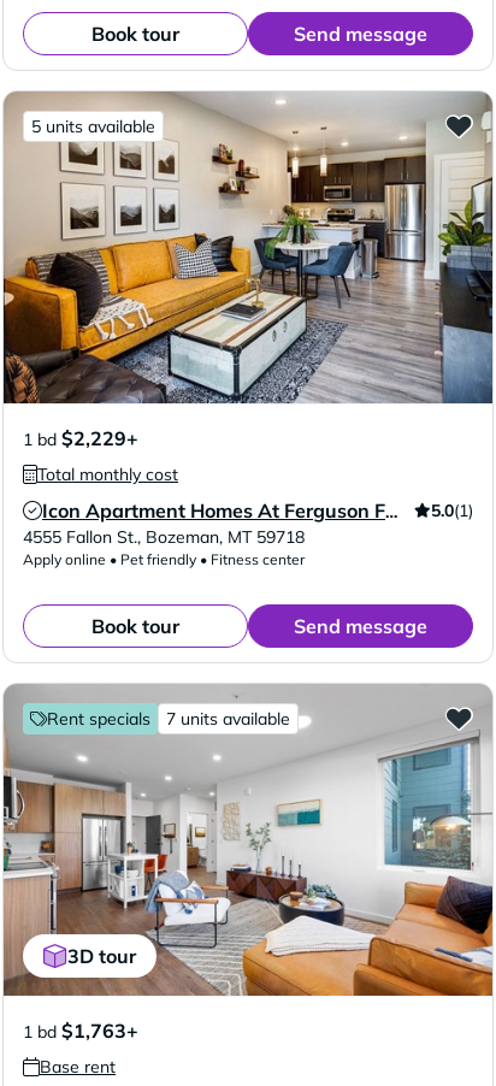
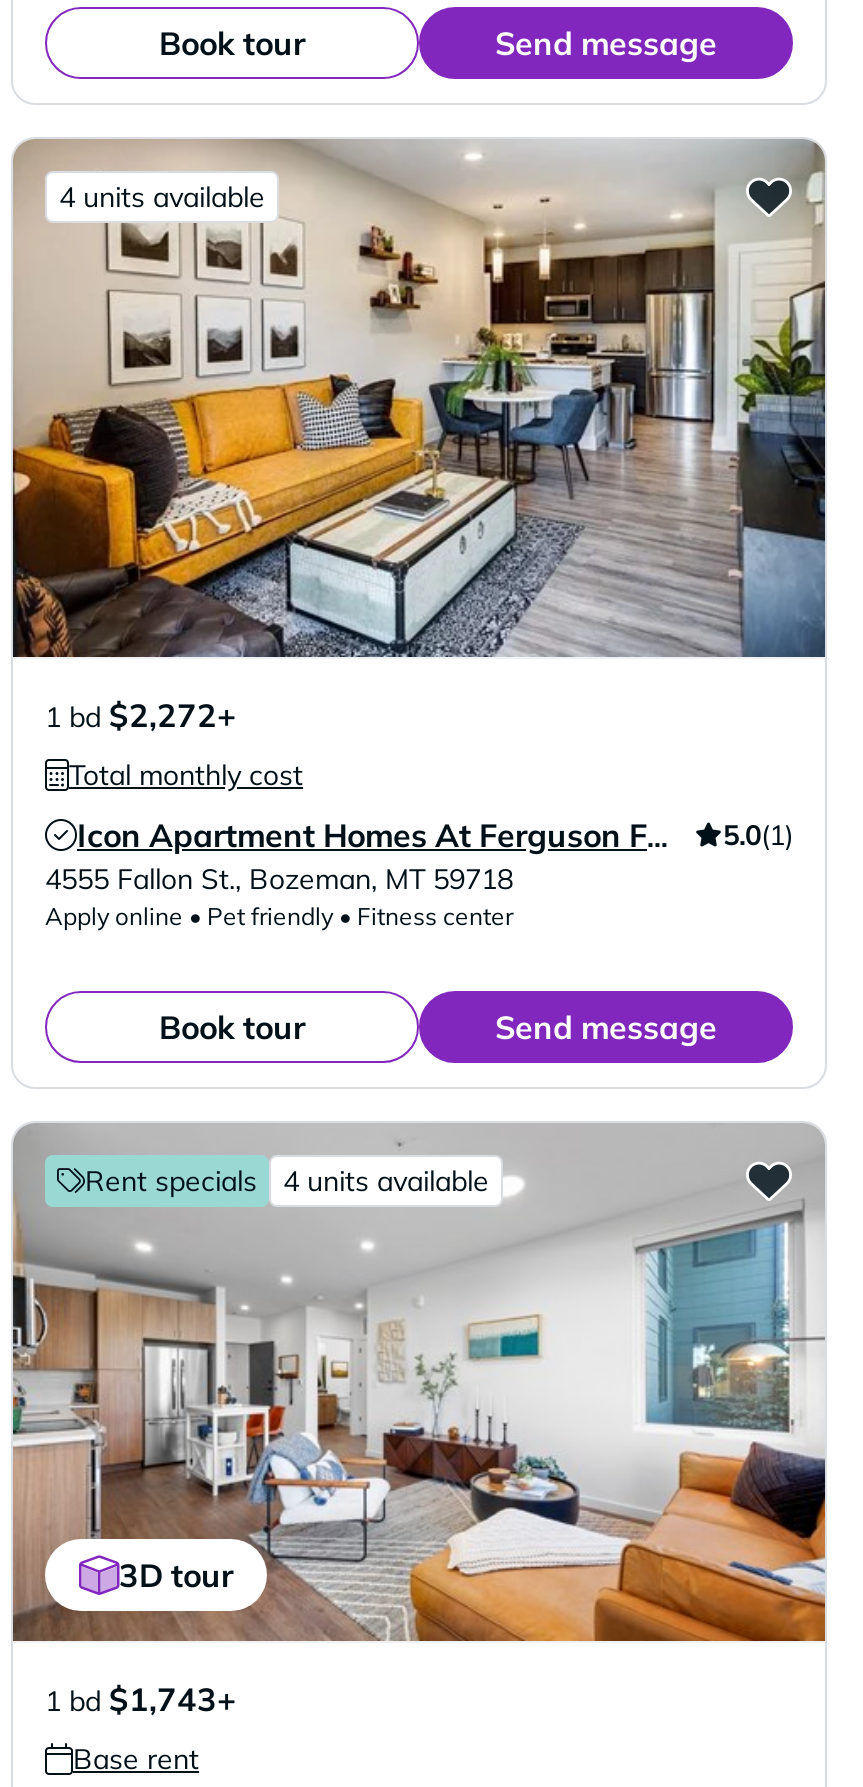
[31,116,155,137] 5 units available -> [59,179,265,215] 4 units available
[23,426,138,450] 1 bd $2,229+ -> [45,695,237,735] 1 bd $2,272+
[166,708,290,730] 7 units available -> [283,1163,489,1199] 4 units available
[23,1019,138,1043] 1 bd $1,763+ -> [45,1679,237,1719] 1 bd $1,743+

